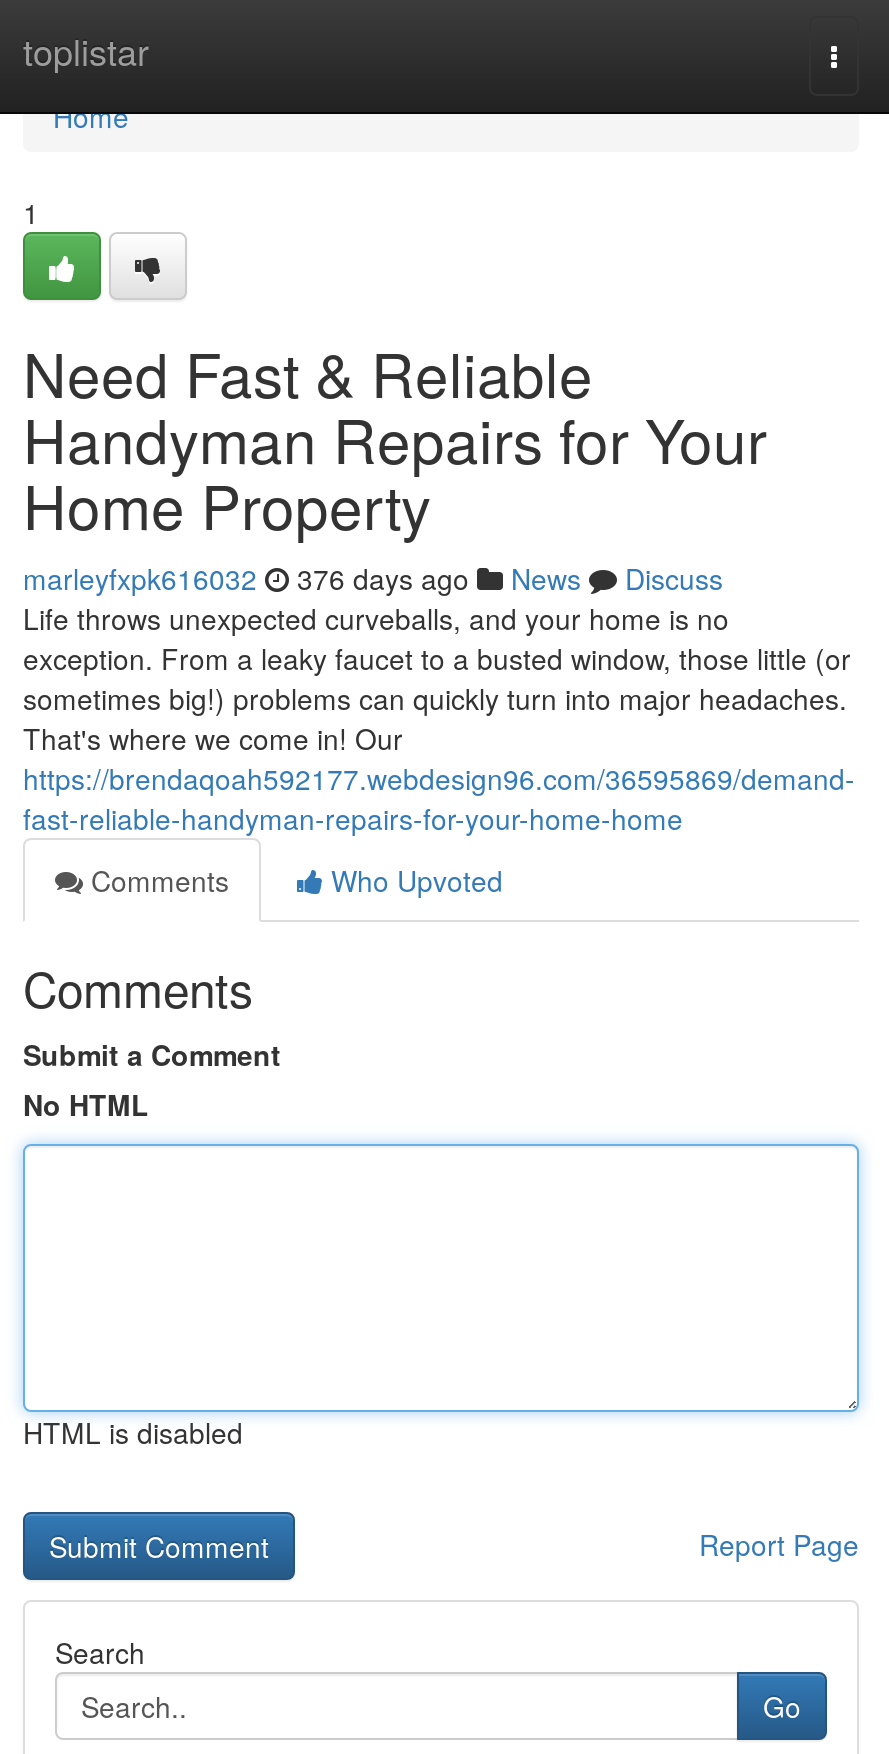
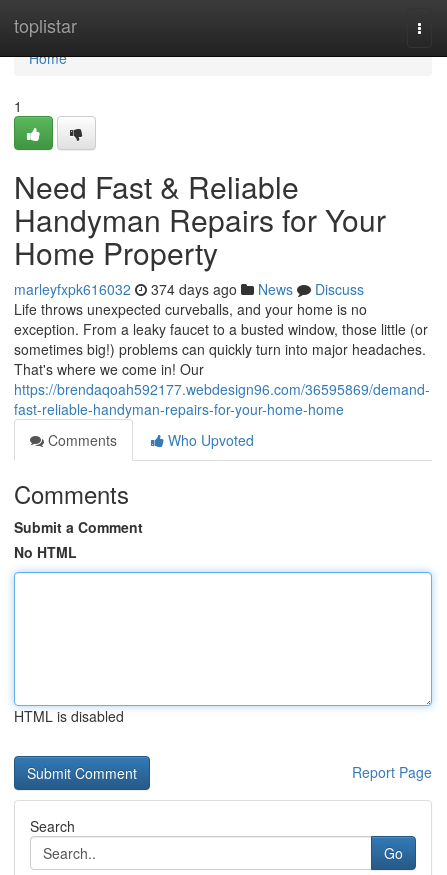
[23,558,723,598] marleyfxpk616032 376 days ago News Discuss -> [14,279,364,299] marleyfxpk616032 374 days ago News Discuss

